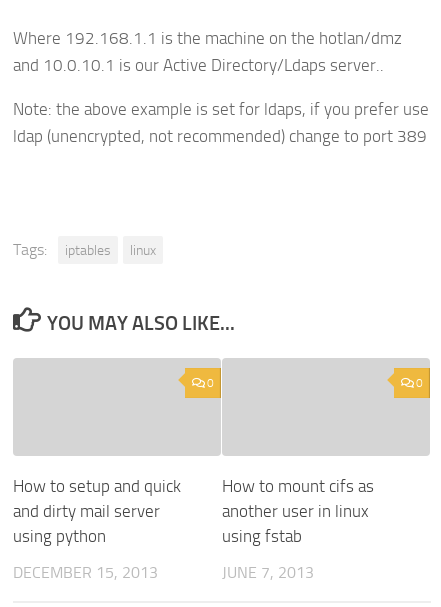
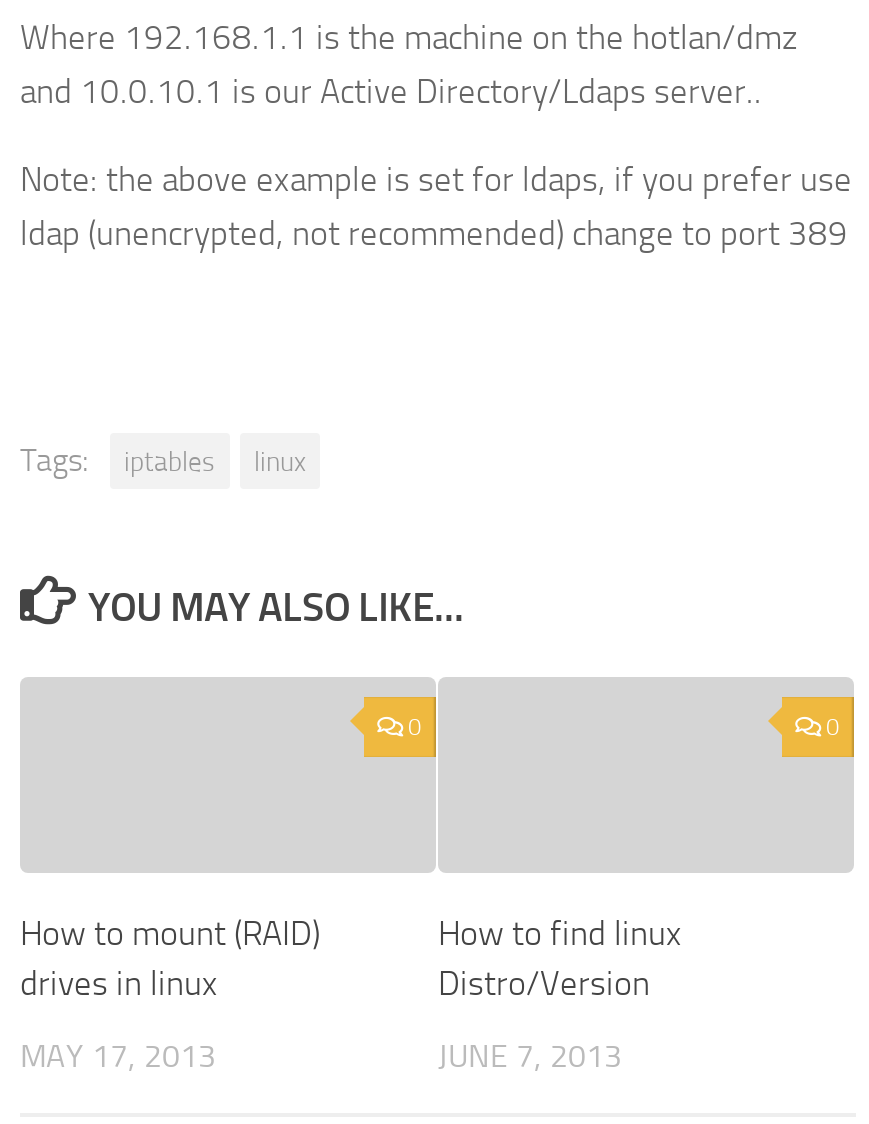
[13,476,181,546] How to setup and quick | and dirty mail server | using python -> [20,913,320,1003] How to mount (RAID) | drives in linux
[222,476,374,546] How to mount cifs as | another user in linux | using fstab -> [438,913,682,1003] How to find linux | Distro/Version
[13,563,158,582] DECEMBER 15, 2013 -> [20,1037,216,1075] MAY 17, 2013

